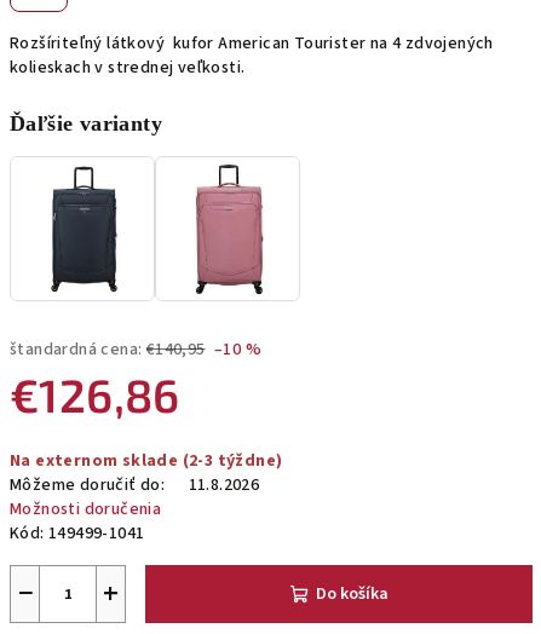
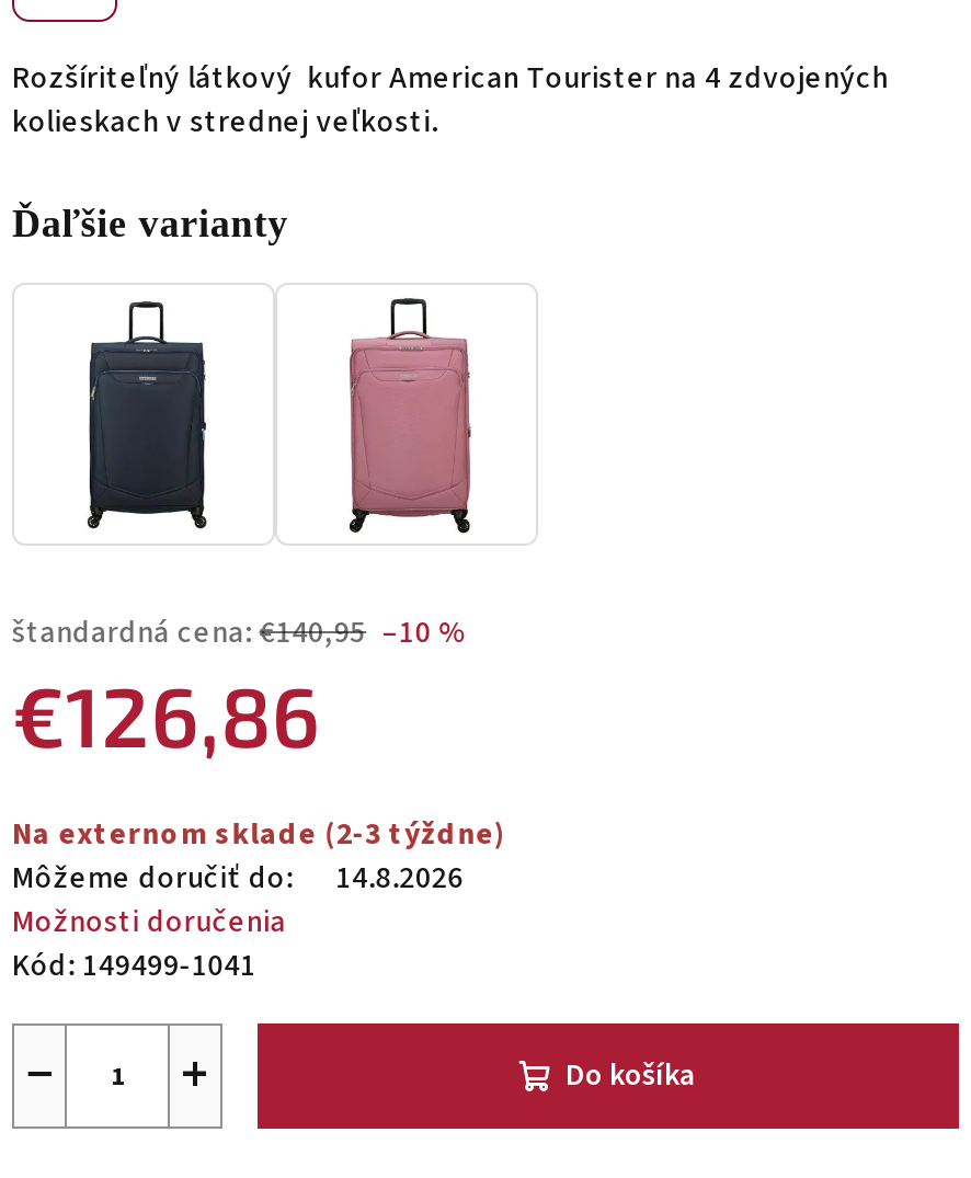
[10,473,259,497] Môžeme doručiť do: 11.8.2026 -> [12,857,464,901] Môžeme doručiť do: 14.8.2026

